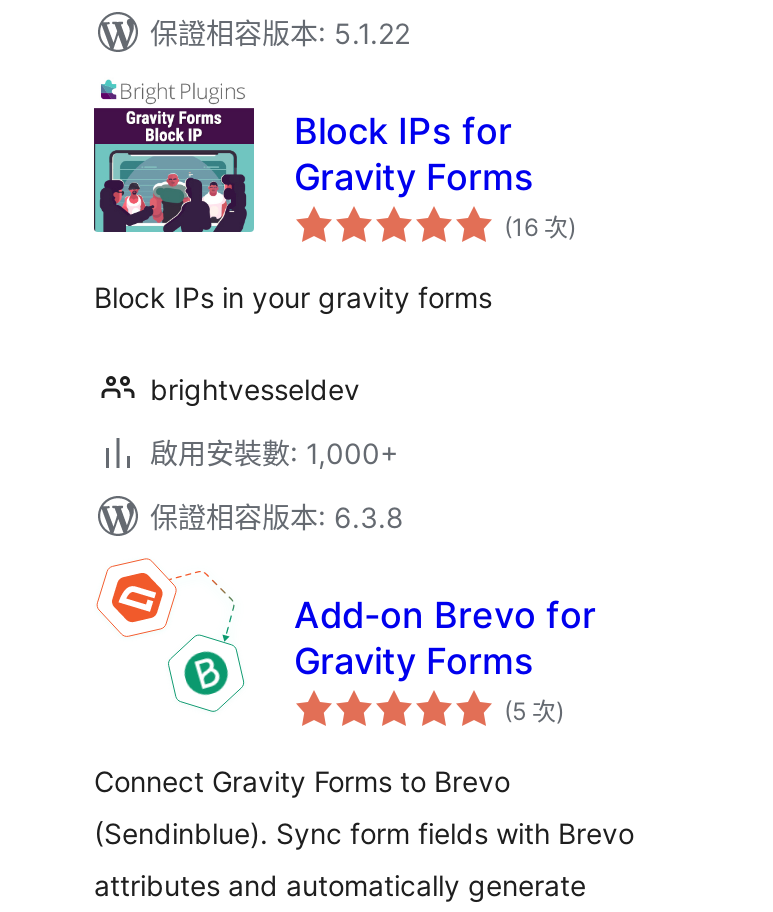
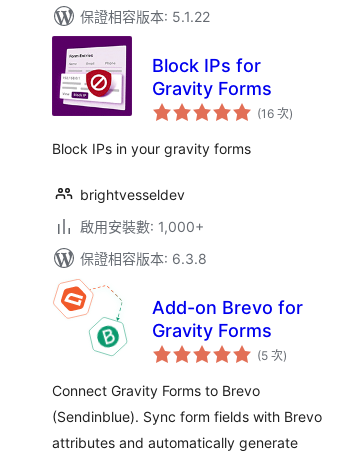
[92,72,256,234] [image] -> [51,35,133,117] [image]

